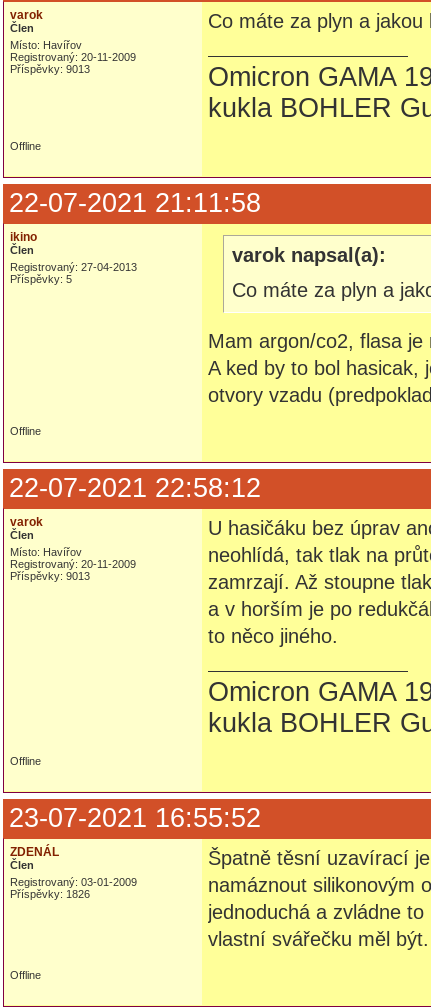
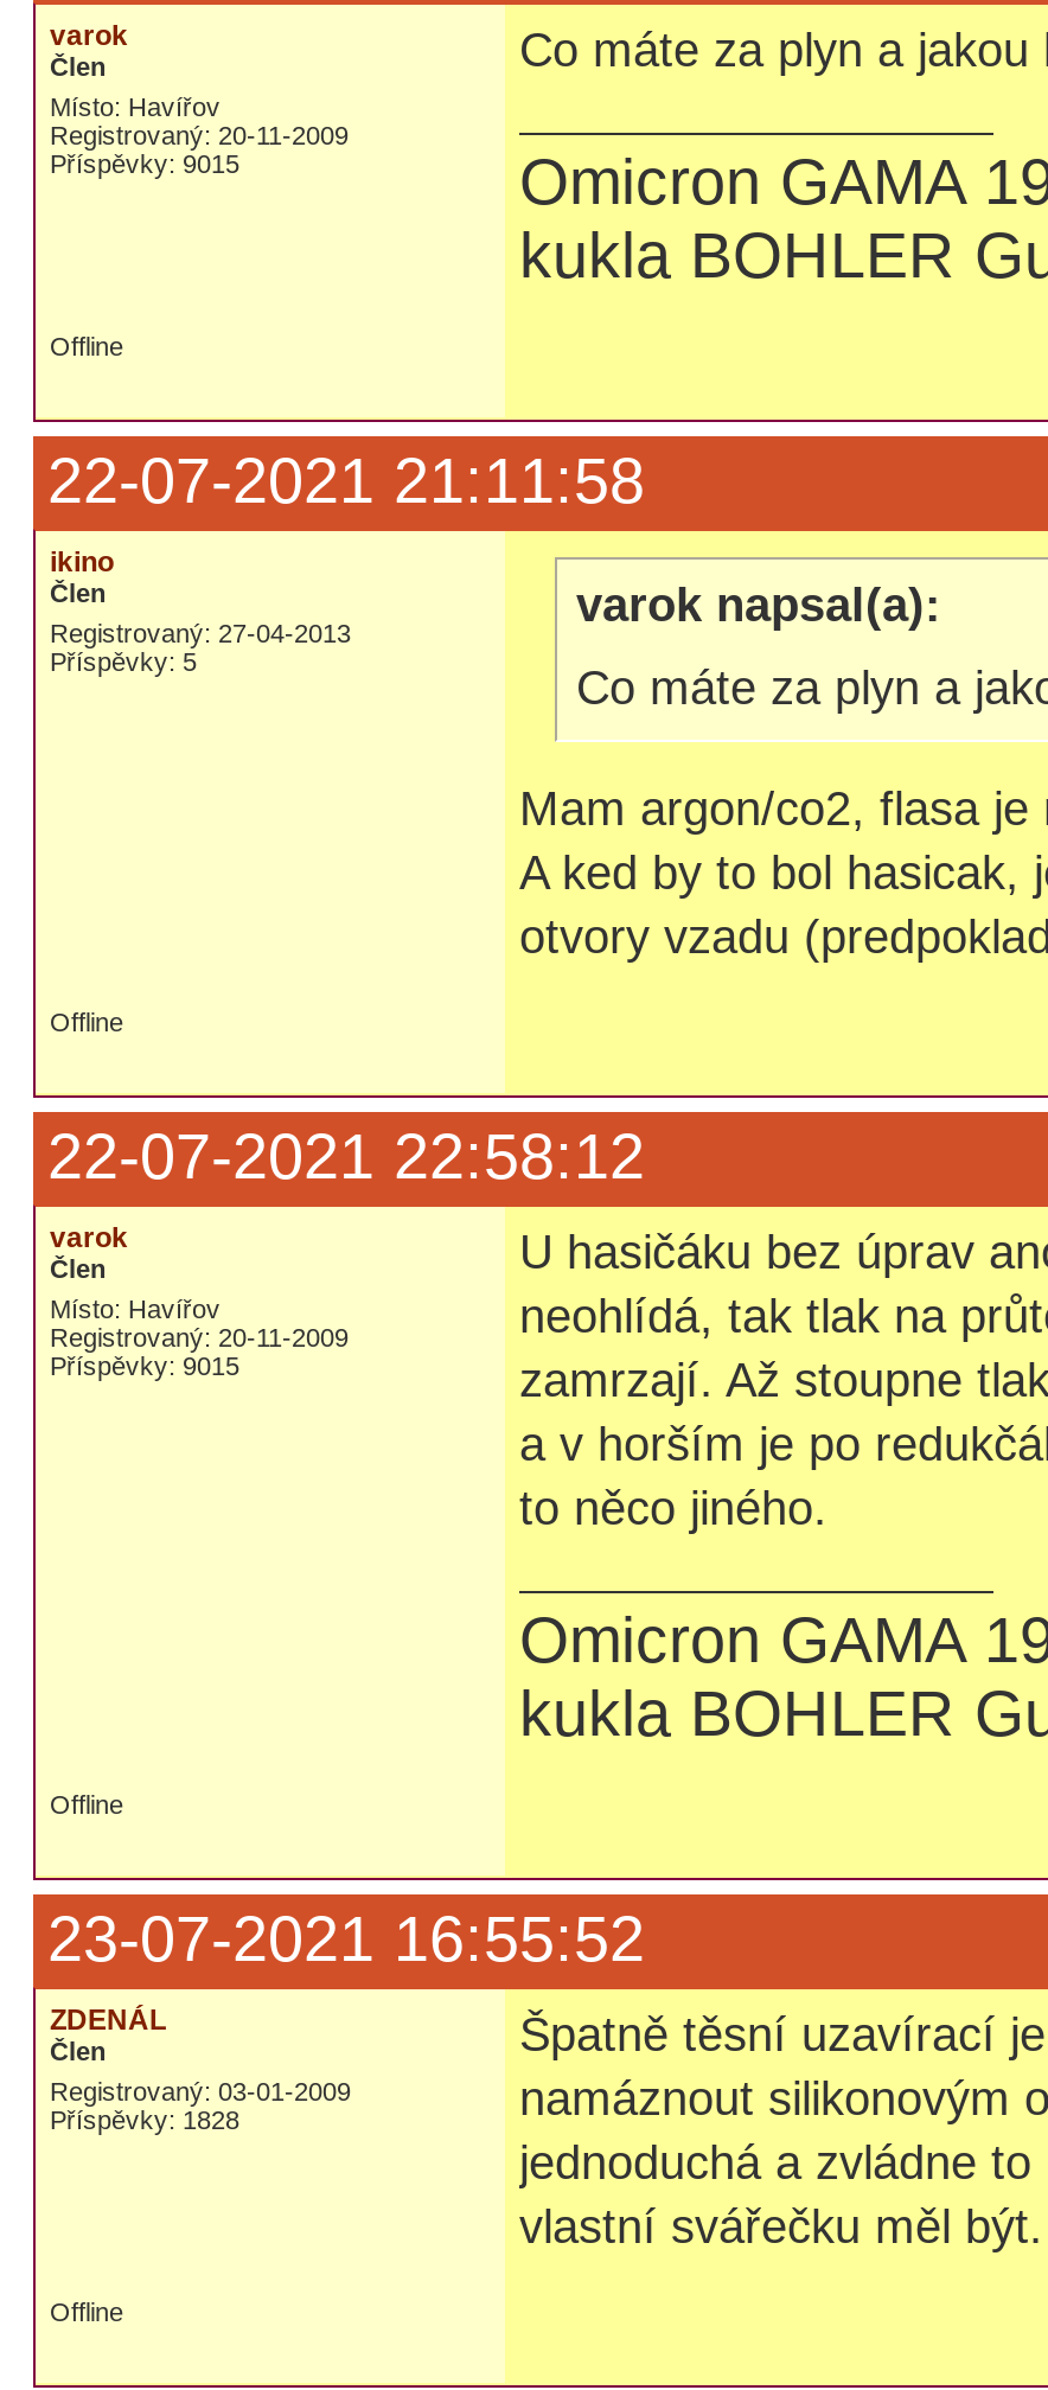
[10,63,90,75] Příspěvky: 9013 -> [50,149,239,178] Příspěvky: 9015
[10,570,90,582] Příspěvky: 9013 -> [50,1351,239,1380] Příspěvky: 9015
[10,888,90,900] Příspěvky: 1826 -> [50,2105,239,2134] Příspěvky: 1828

